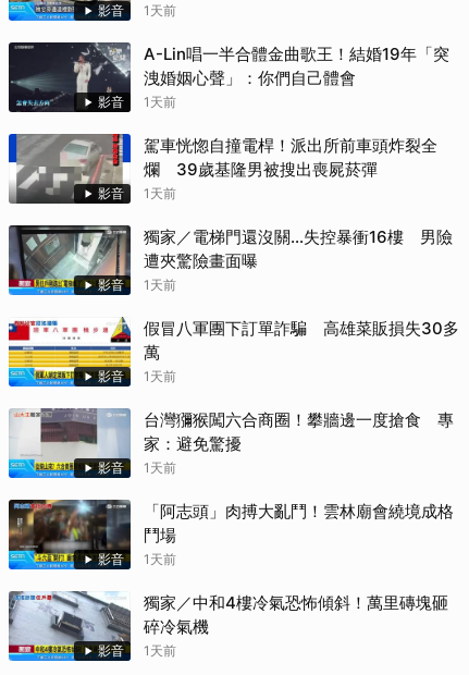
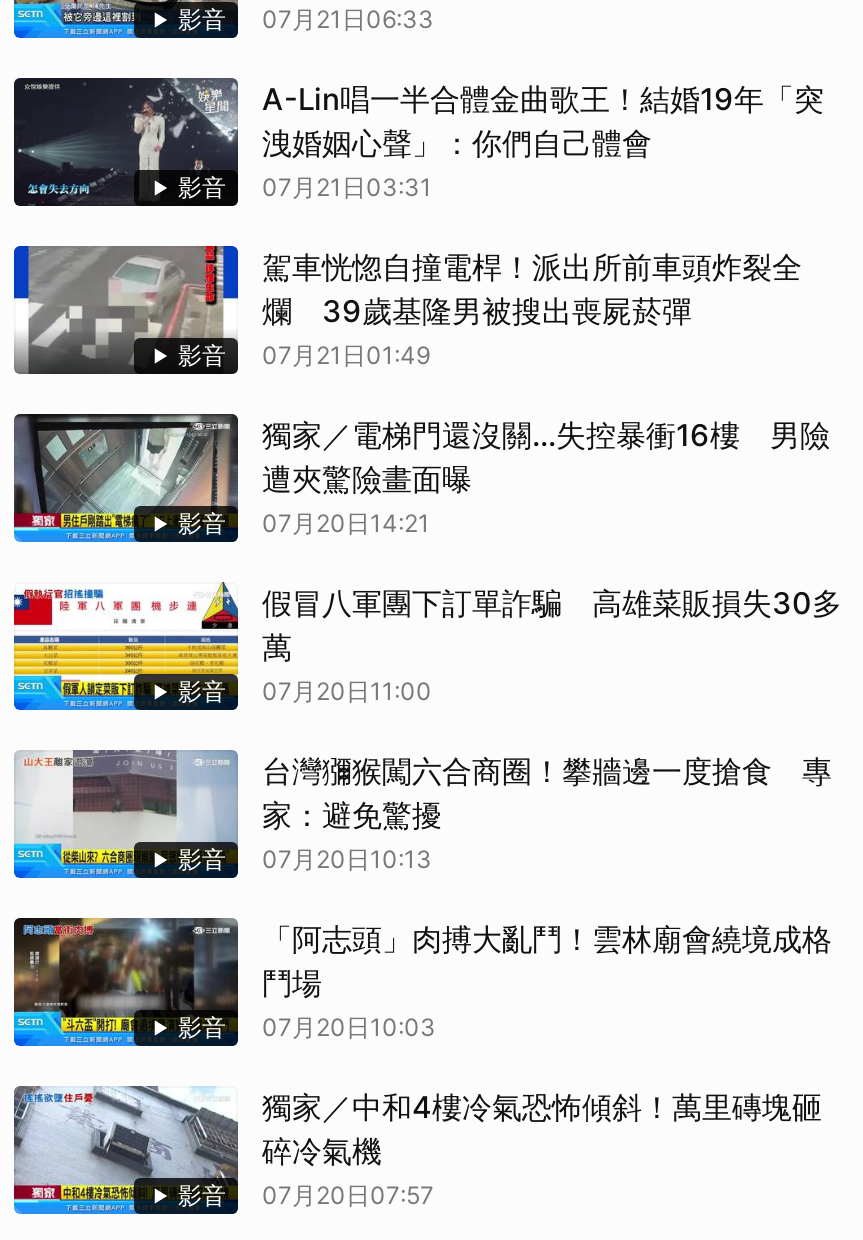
[98,3,176,19] 影音 1天前 -> [178,5,434,35] 影音 07月21日06:33
[98,94,176,110] 影音 1天前 -> [178,173,432,203] 影音 07月21日03:31
[98,185,176,202] 影音 1天前 -> [178,341,430,371] 影音 07月21日01:49
[98,277,176,293] 影音 1天前 -> [178,509,430,539] 影音 07月20日14:21
[98,368,176,385] 影音 1天前 -> [178,677,432,707] 影音 07月20日11:00
[98,460,176,476] 影音 1天前 -> [178,845,432,875] 影音 07月20日10:13
[98,551,176,568] 影音 1天前 -> [178,1013,436,1043] 影音 07月20日10:03
[98,643,176,659] 影音 1天前 -> [178,1181,434,1211] 影音 07月20日07:57

